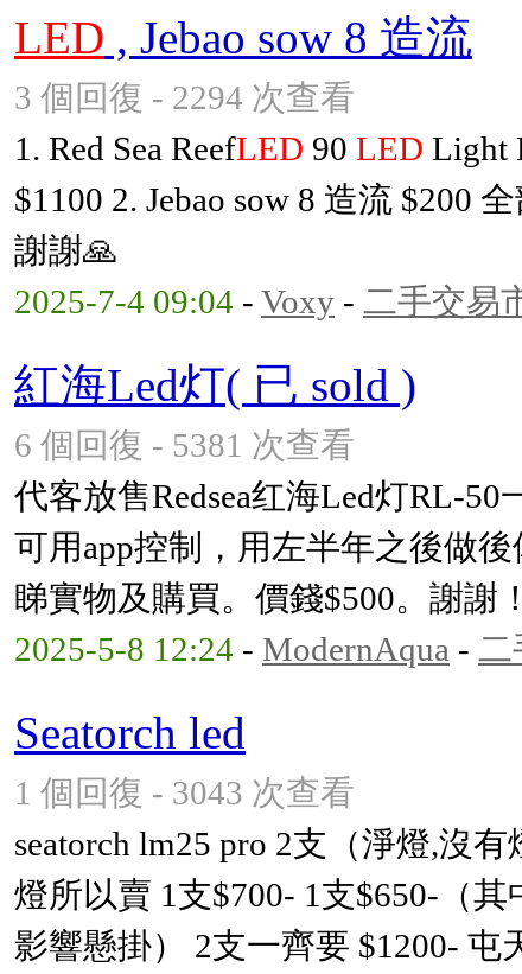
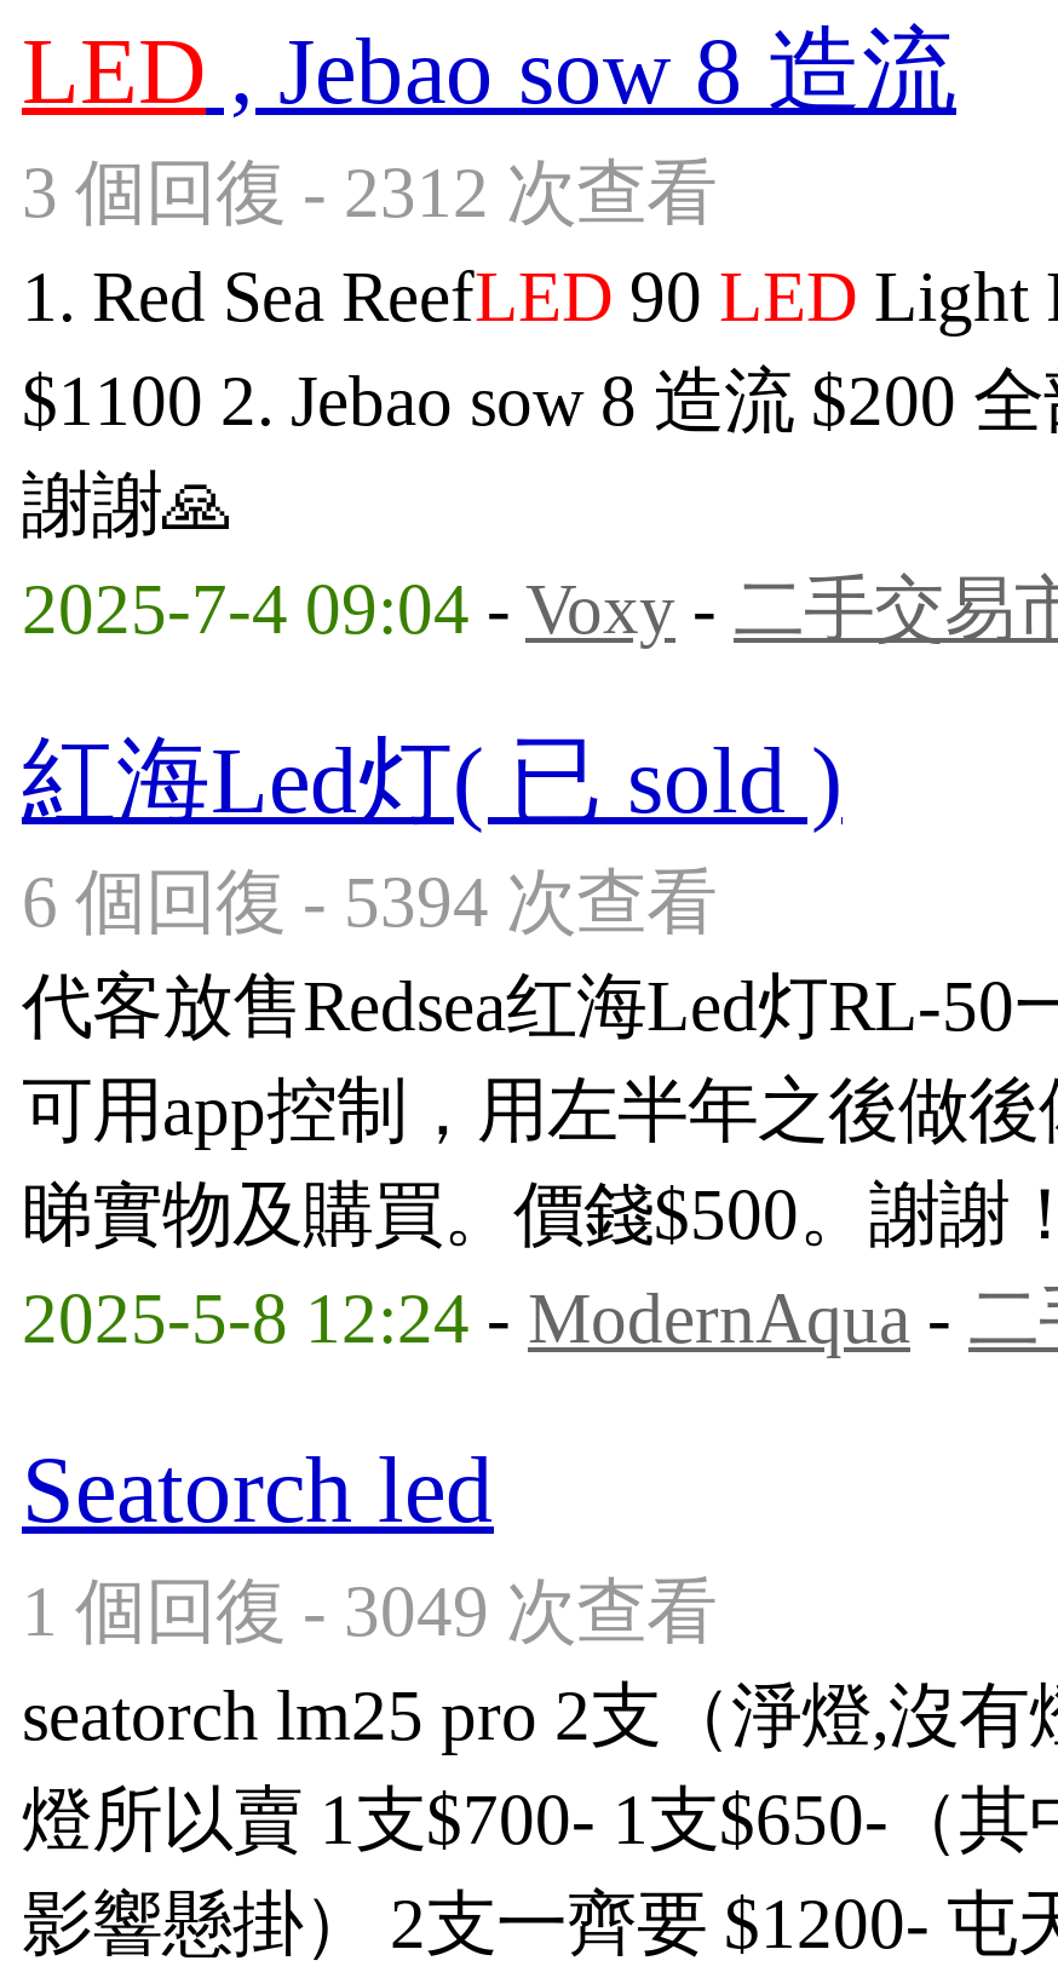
[14,78,355,116] 3 個回復 - 2294 次查看 -> [22,154,717,231] 3 個回復 - 2312 次查看
[14,426,355,464] 6 個回復 - 5381 次查看 -> [22,863,717,941] 6 個回復 - 5394 次查看
[14,774,355,811] 1 個回復 - 3043 次查看 -> [22,1572,717,1650] 1 個回復 - 3049 次查看

